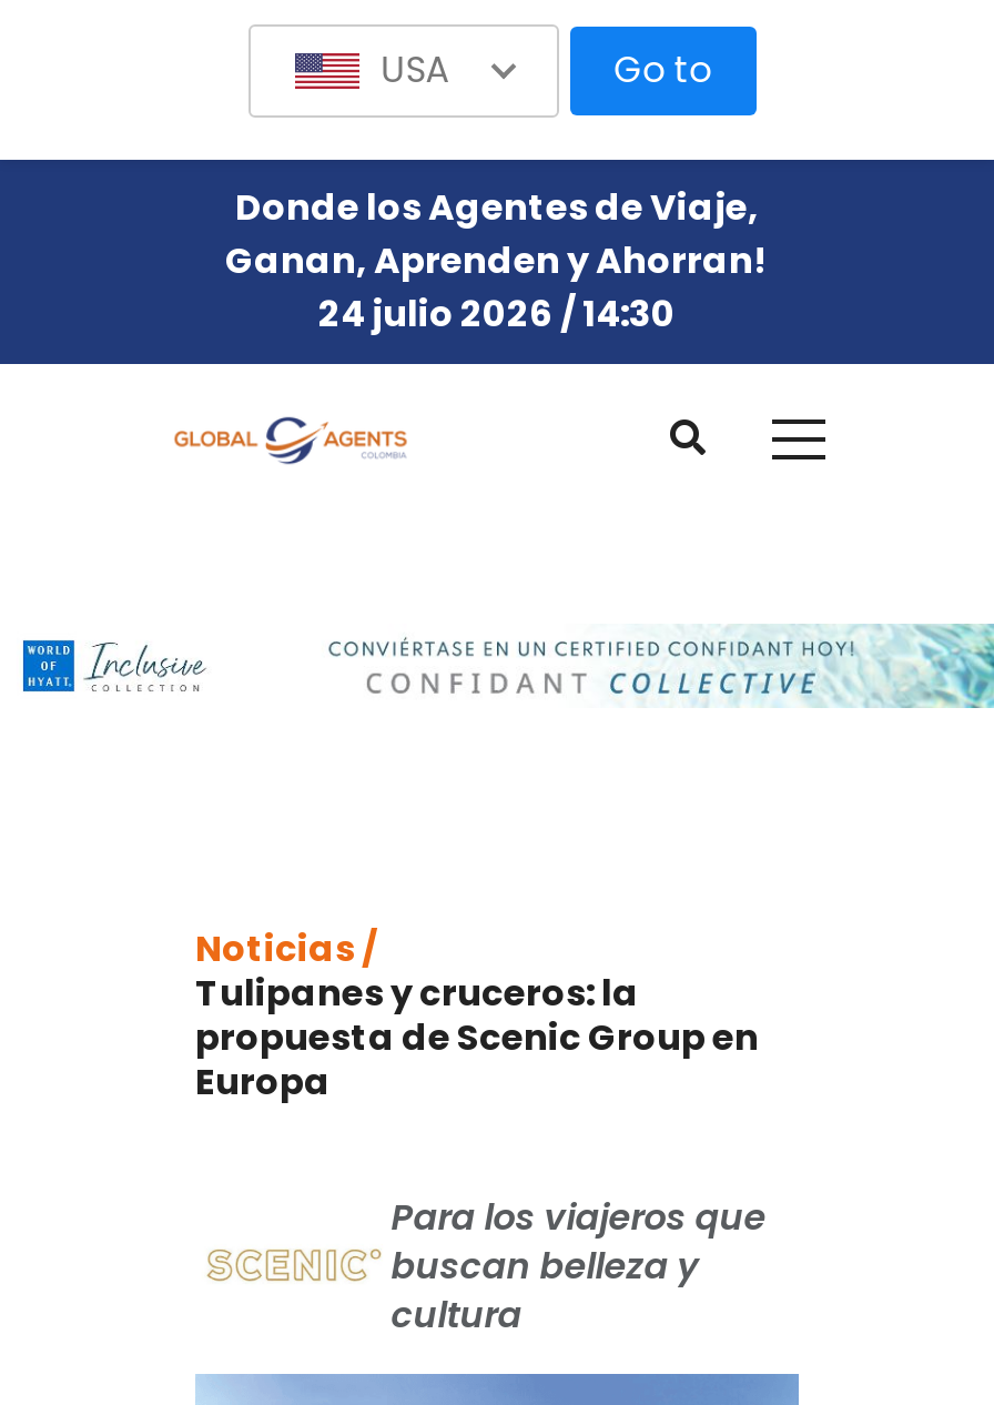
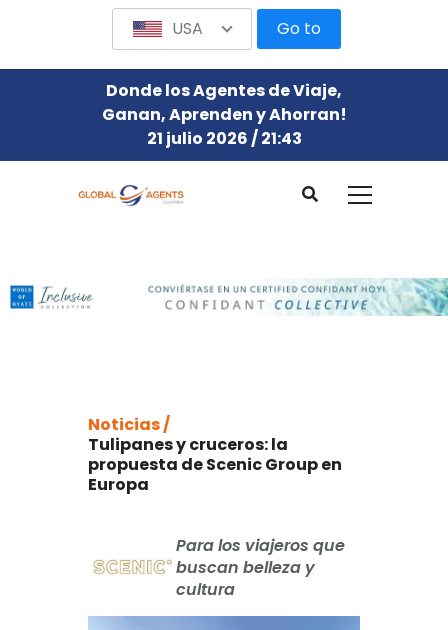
[318,289,676,340] 24 julio 2026 / 14:30 -> [146,127,301,150] 21 julio 2026 / 21:43

